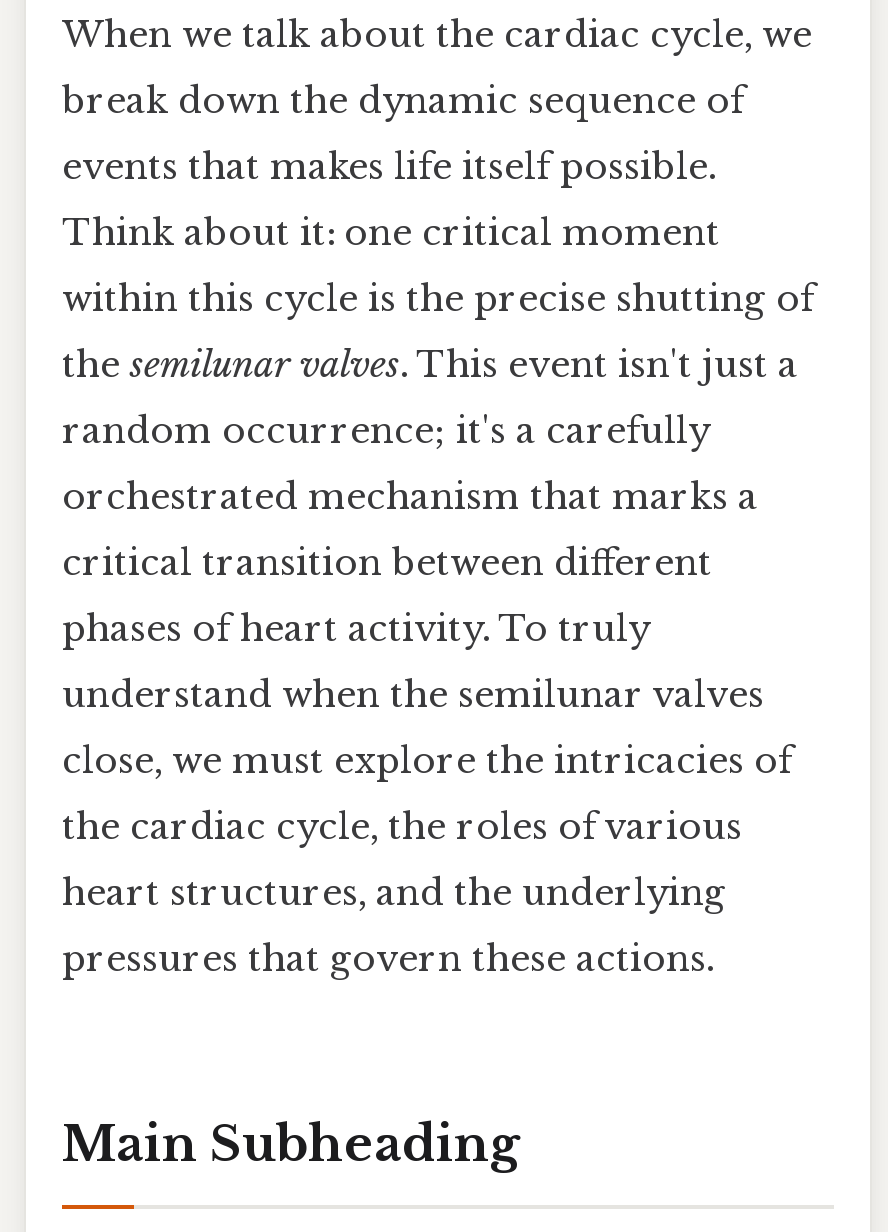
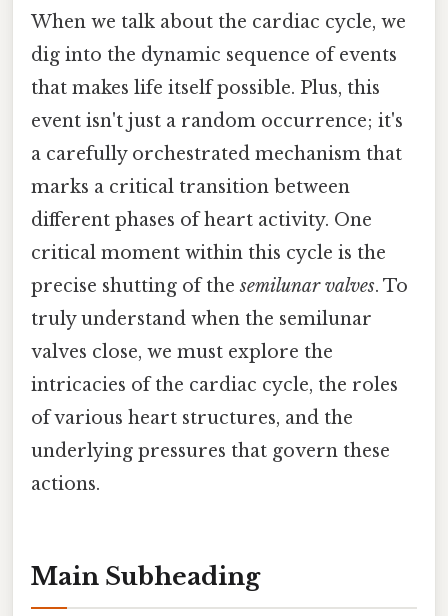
[62,79,744,123] break down the dynamic sequence of -> [31,44,397,66] dig into the dynamic sequence of events
[62,145,716,189] events that makes life itself possible. -> [31,77,380,99] that makes life itself possible. Plus, this
[62,211,720,255] Think about it: one critical moment -> [31,110,403,132] event isn't just a random occurrence; it's
[62,277,814,321] within this cycle is the precise shutting of -> [31,143,402,165] a carefully orchestrated mechanism that
[62,343,798,387] the semilunar valves. This event isn't just a -> [31,176,350,198] marks a critical transition between
[62,409,708,453] random occurrence; it's a carefully -> [31,209,372,231] different phases of heart activity. One
[62,475,758,519] orchestrated mechanism that marks a -> [31,242,386,264] critical moment within this cycle is the
[62,541,712,585] critical transition between different -> [31,275,408,297] precise shutting of the semilunar valves. To
[62,607,648,651] phases of heart activity. To truly -> [31,308,372,330] truly understand when the semilunar
[62,673,764,717] understand when the semilunar valves -> [31,341,333,363] valves close, we must explore the
[62,739,792,783] close, we must explore the intricacies of -> [31,374,398,396] intricacies of the cardiac cycle, the roles
[62,805,742,849] the cardiac cycle, the roles of various -> [31,407,353,429] of various heart structures, and the
[62,871,726,915] heart structures, and the underlying -> [31,440,390,462] underlying pressures that govern these
[62,937,714,981] pressures that govern these actions. -> [31,473,100,495] actions.

